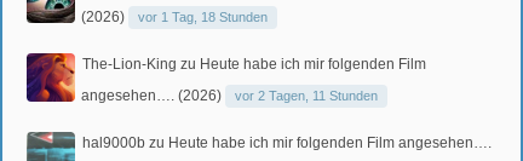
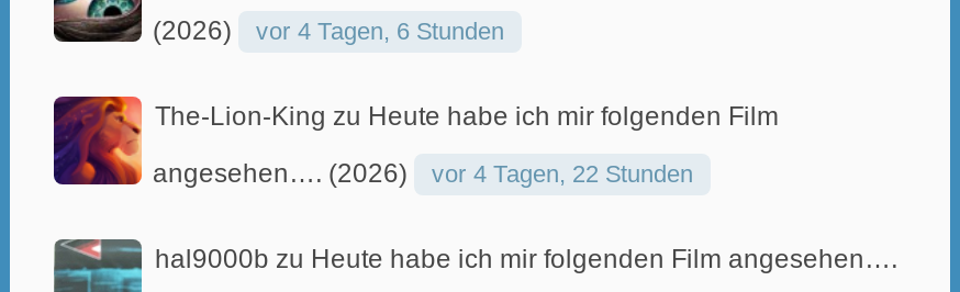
[138,10,268,24] vor 1 Tag, 18 Stunden -> [256,18,504,44] vor 4 Tagen, 6 Stunden
[235,88,378,103] vor 2 Tagen, 11 Stunden -> [432,160,693,187] vor 4 Tagen, 22 Stunden

